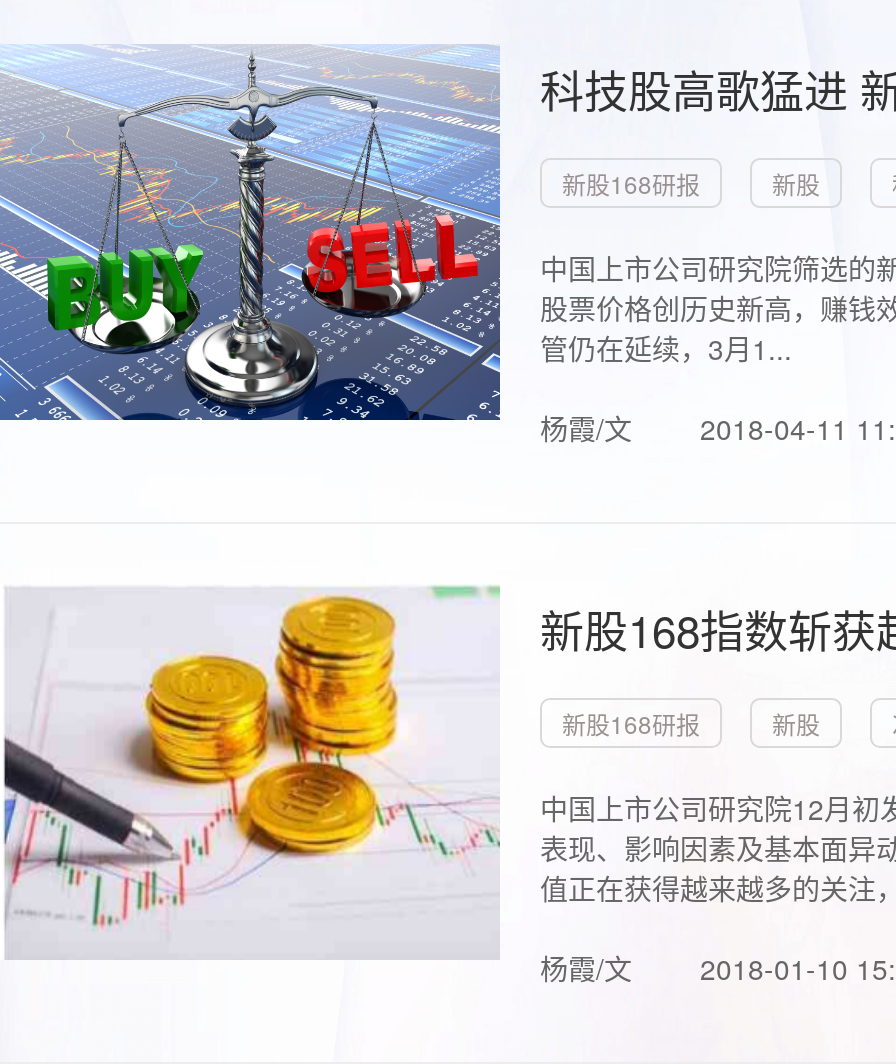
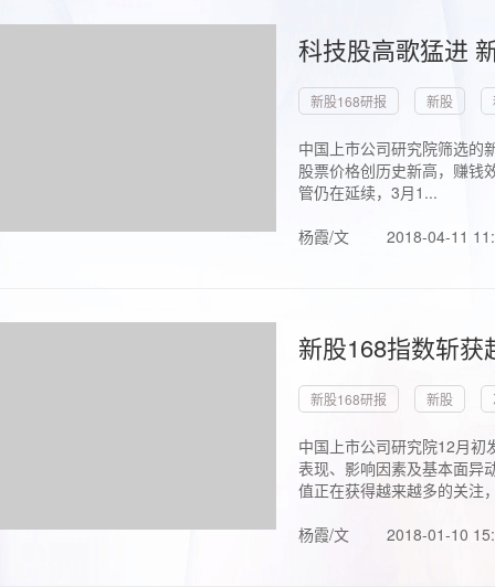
[6,46,500,422] [image] -> none
[6,586,498,958] [image] -> none

